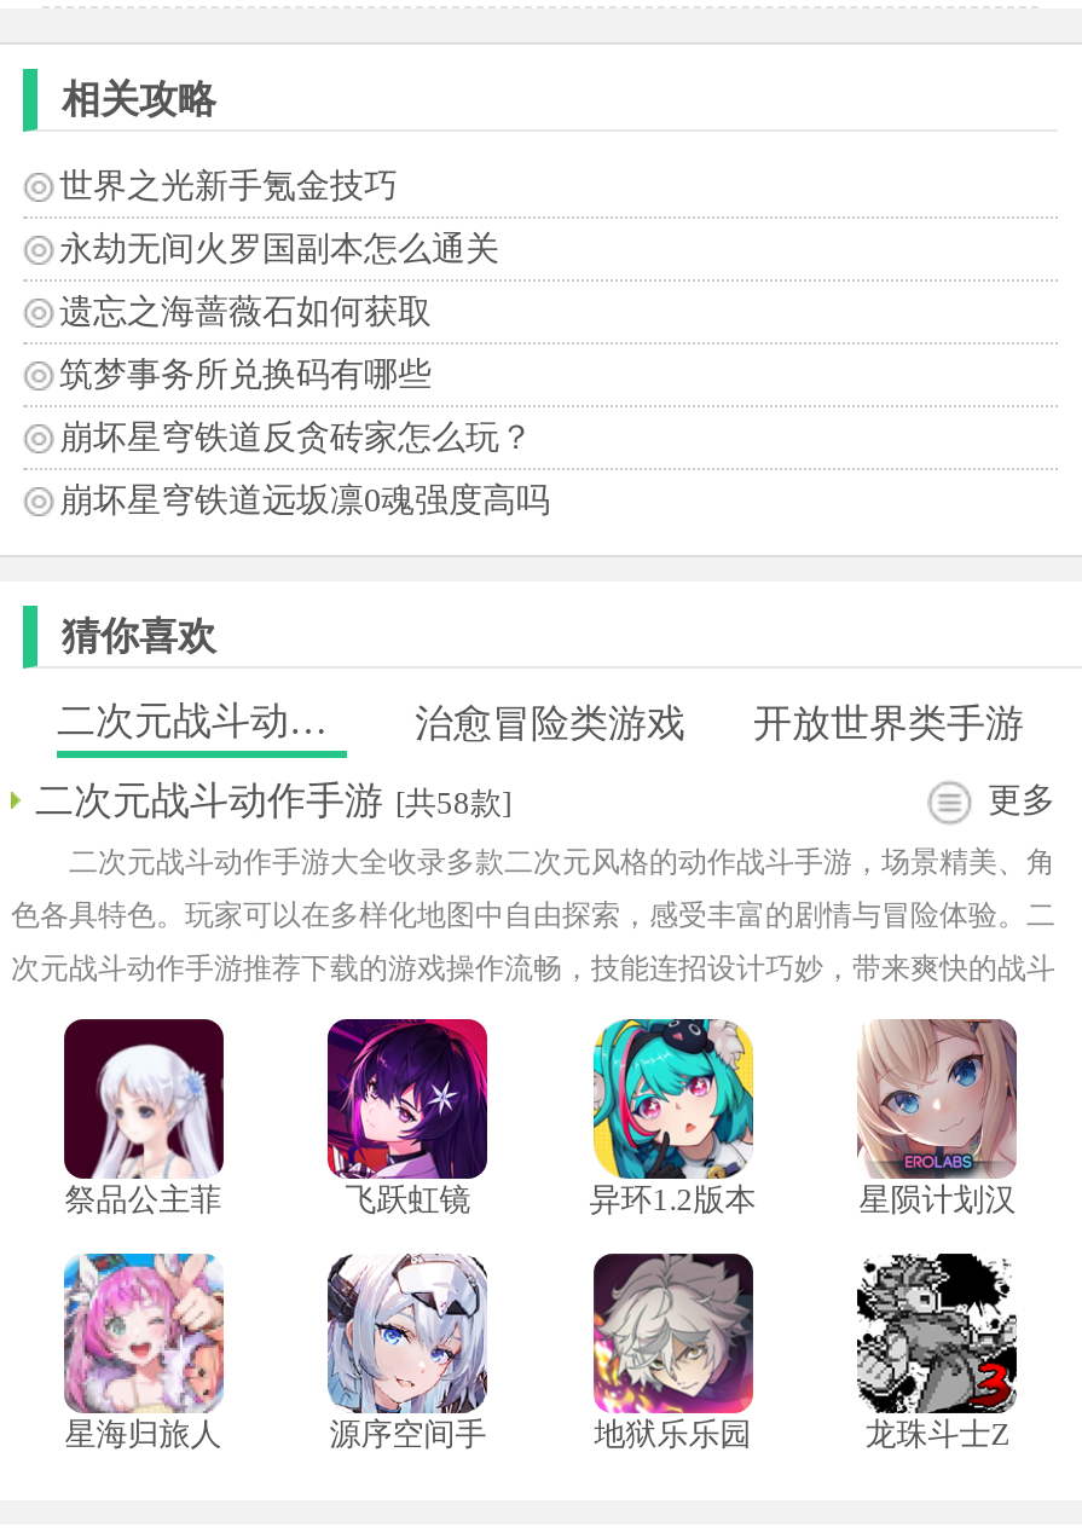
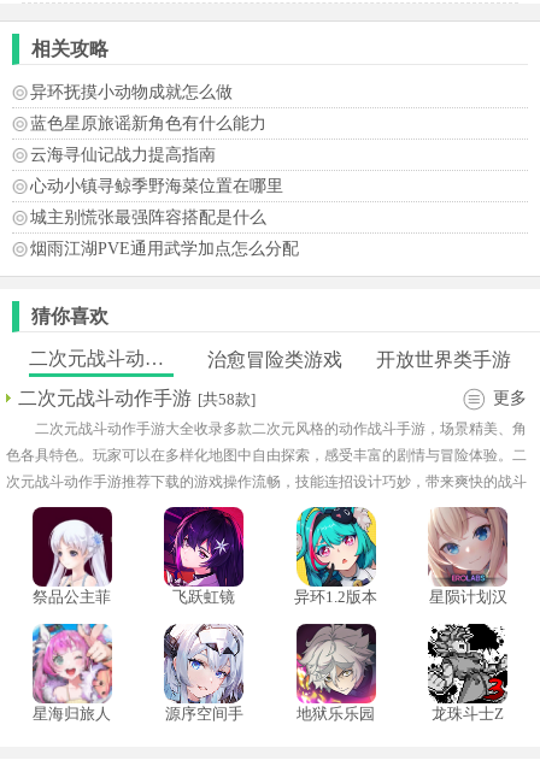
[59,167,398,203] 世界之光新手氪金技巧 -> [30,83,233,101] 异环抚摸小动物成就怎么做
[59,230,499,266] 永劫无间火罗国副本怎么通关 -> [30,114,266,132] 蓝色星原旅谣新角色有什么能力
[59,293,432,329] 遗忘之海蔷薇石如何获取 -> [30,145,216,163] 云海寻仙记战力提高指南
[59,356,432,392] 筑梦事务所兑换码有哪些 -> [30,177,283,195] 心动小镇寻鲸季野海菜位置在哪里
[59,419,533,455] 崩坏星穹铁道反贪砖家怎么玩？ -> [30,208,266,226] 城主别慌张最强阵容搭配是什么
[59,481,550,518] 崩坏星穹铁道远坂凛0魂强度高吗 -> [30,239,299,257] 烟雨江湖PVE通用武学加点怎么分配

